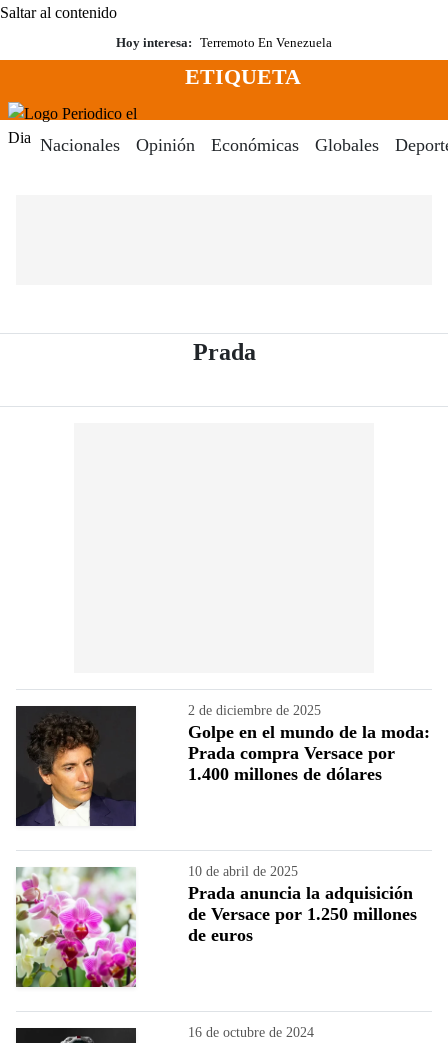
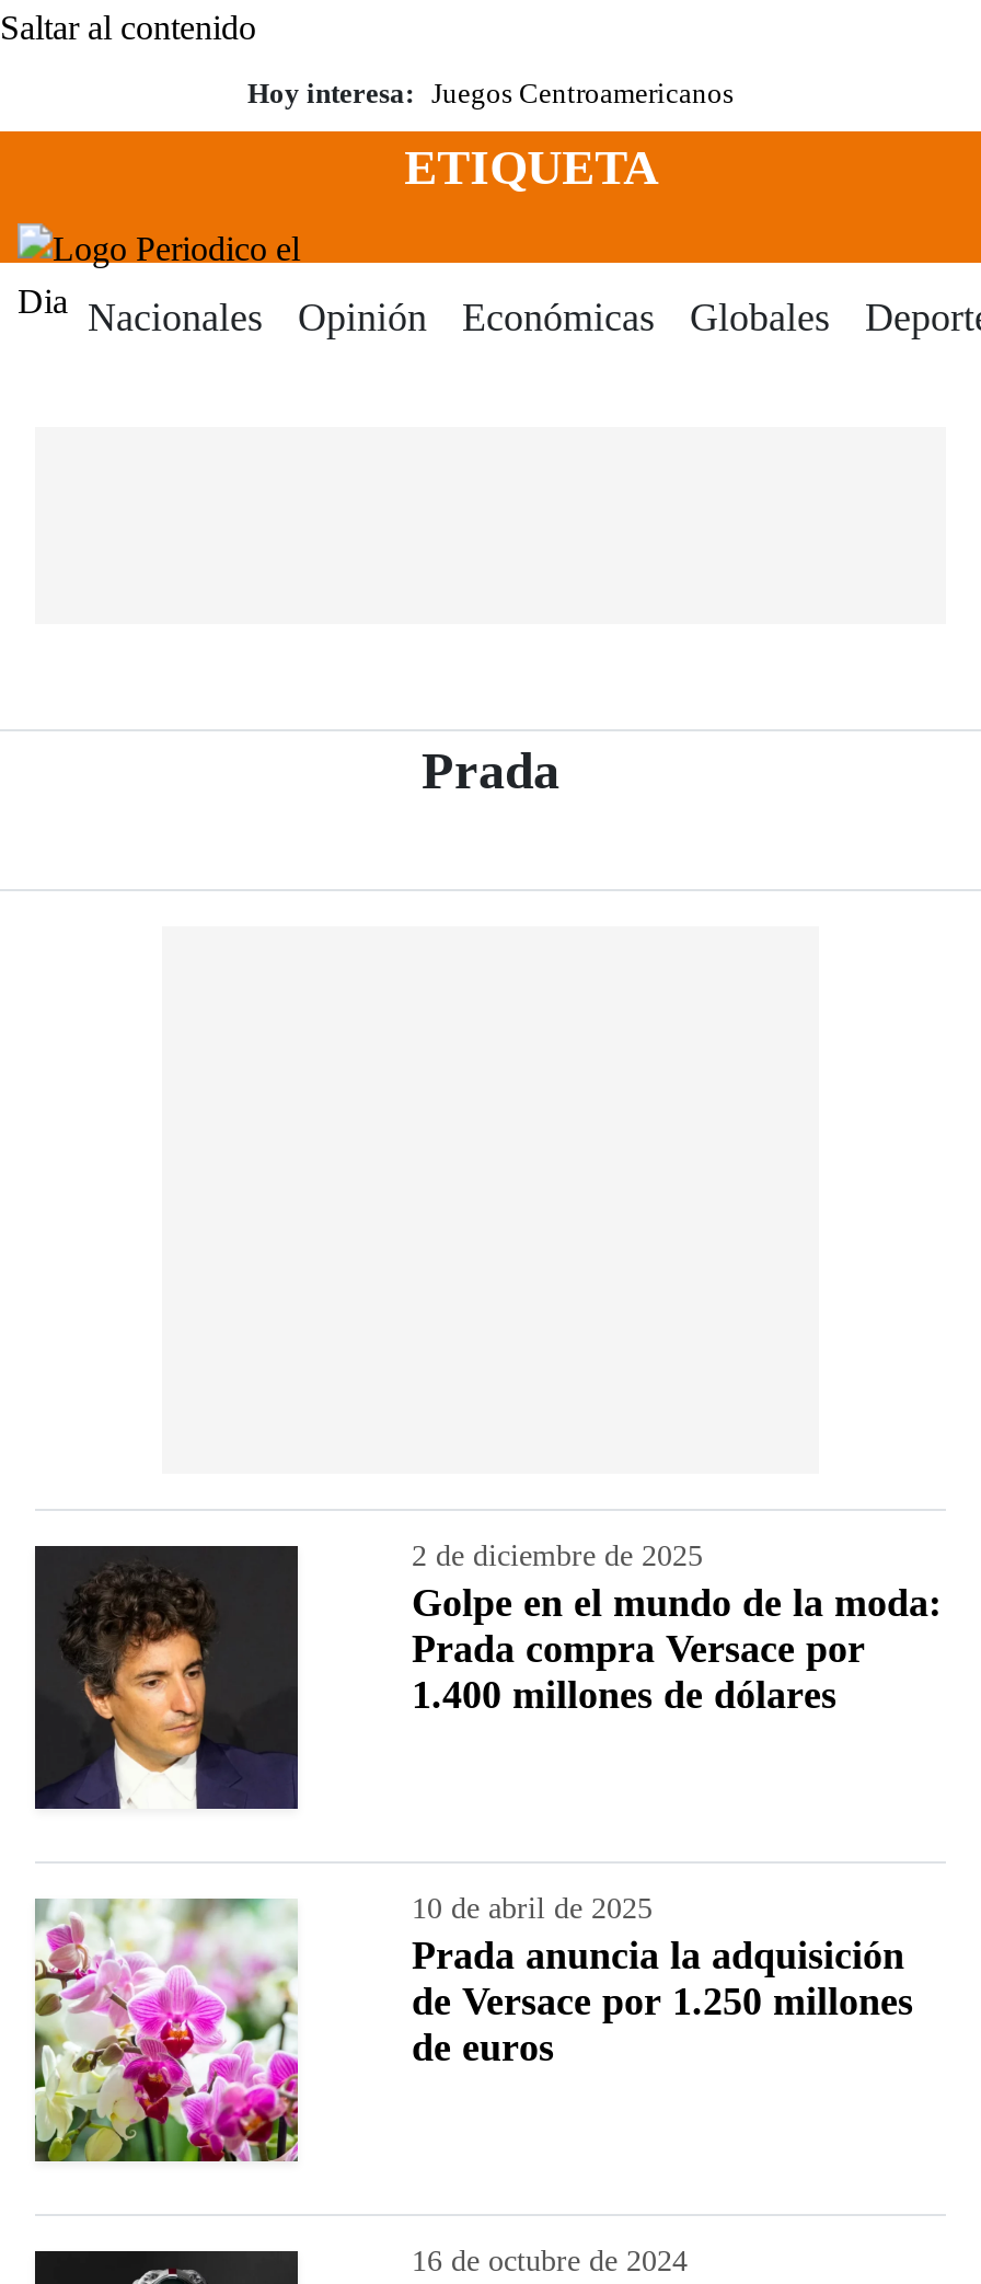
[116,35,332,50] Hoy interesa: Terremoto En Venezuela -> [247,77,734,109] Hoy interesa: Juegos Centroamericanos

